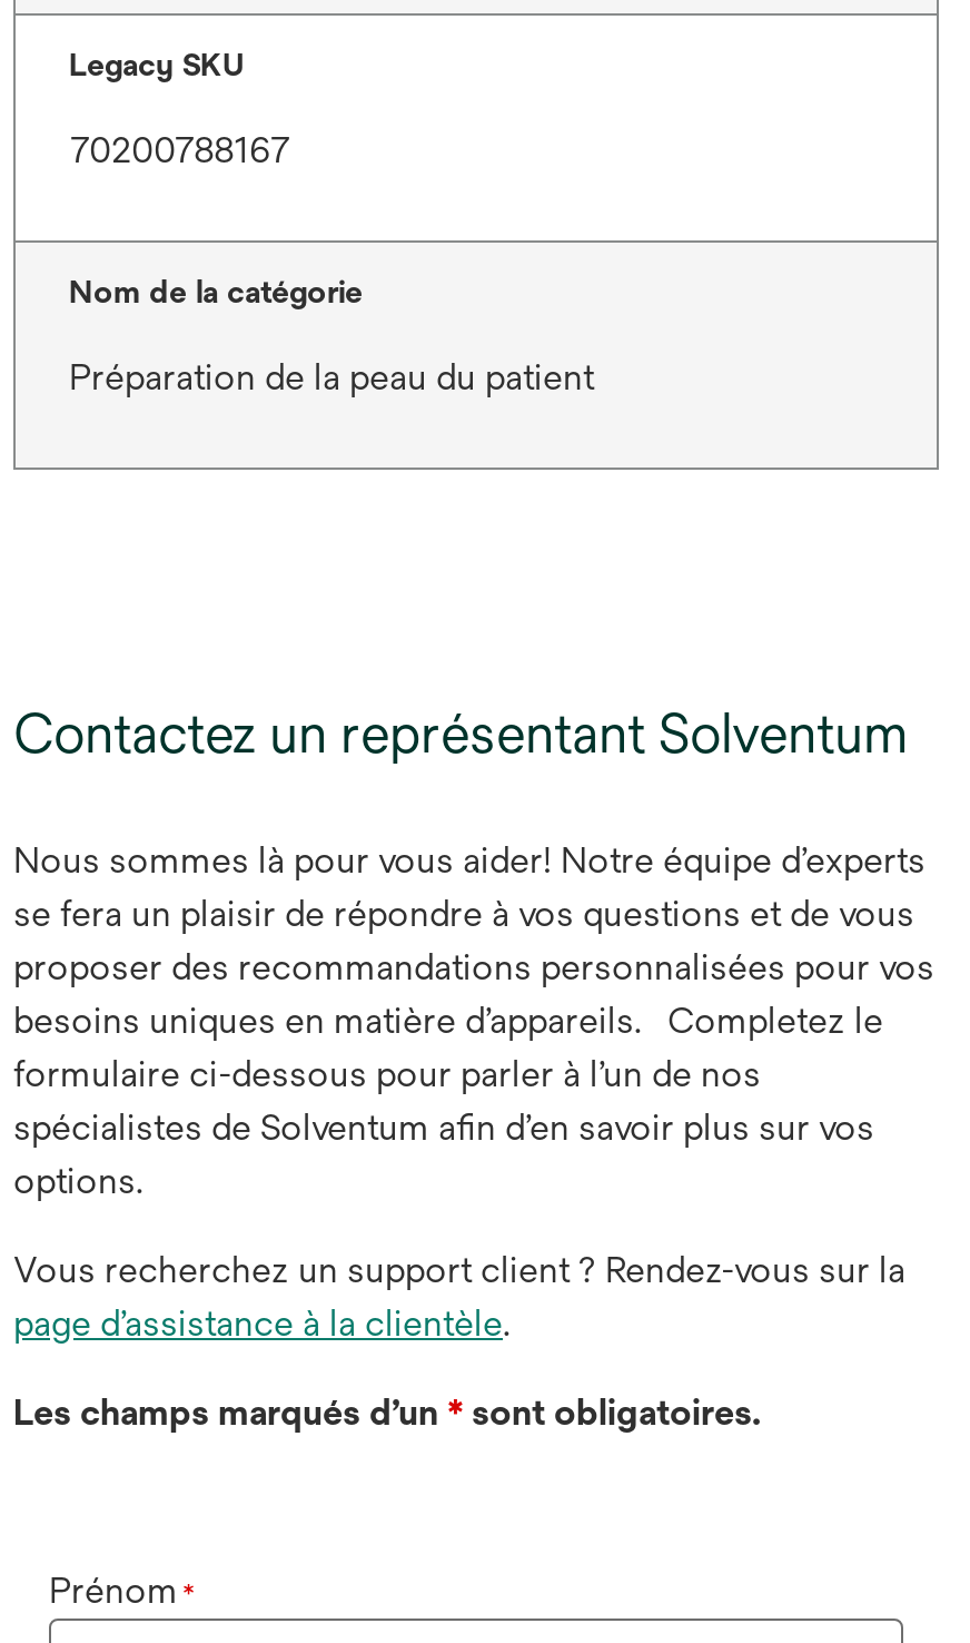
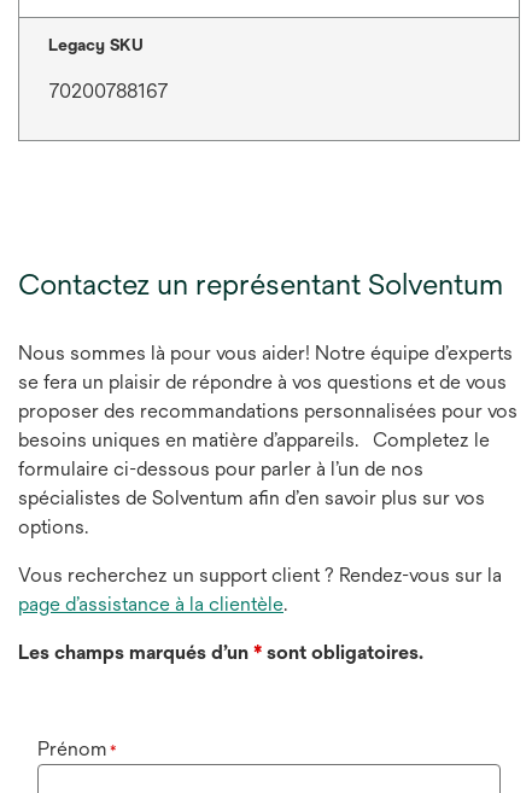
[69,274,594,399] Nom de la catégorie | Préparation de la peau du patient -> none

